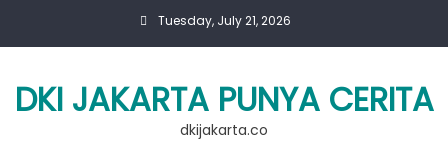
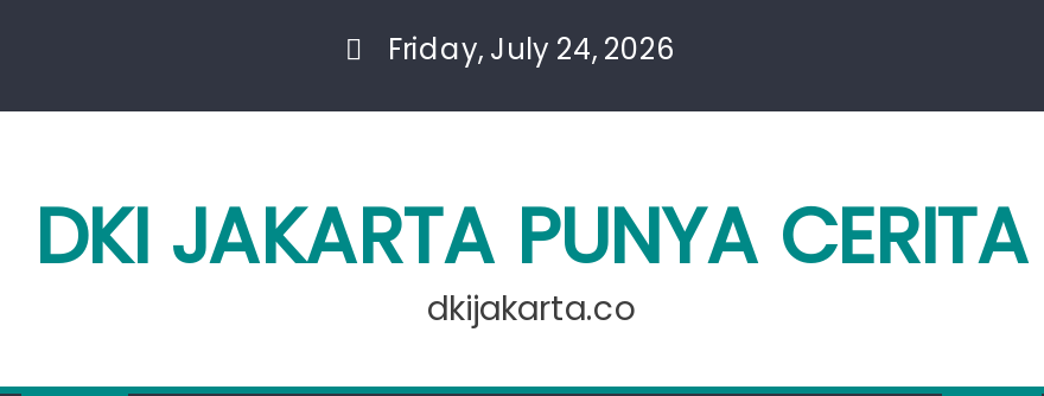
[154,12,290,29] Tuesday, July 21, 2026 -> [381,28,675,69] Friday, July 24, 2026

